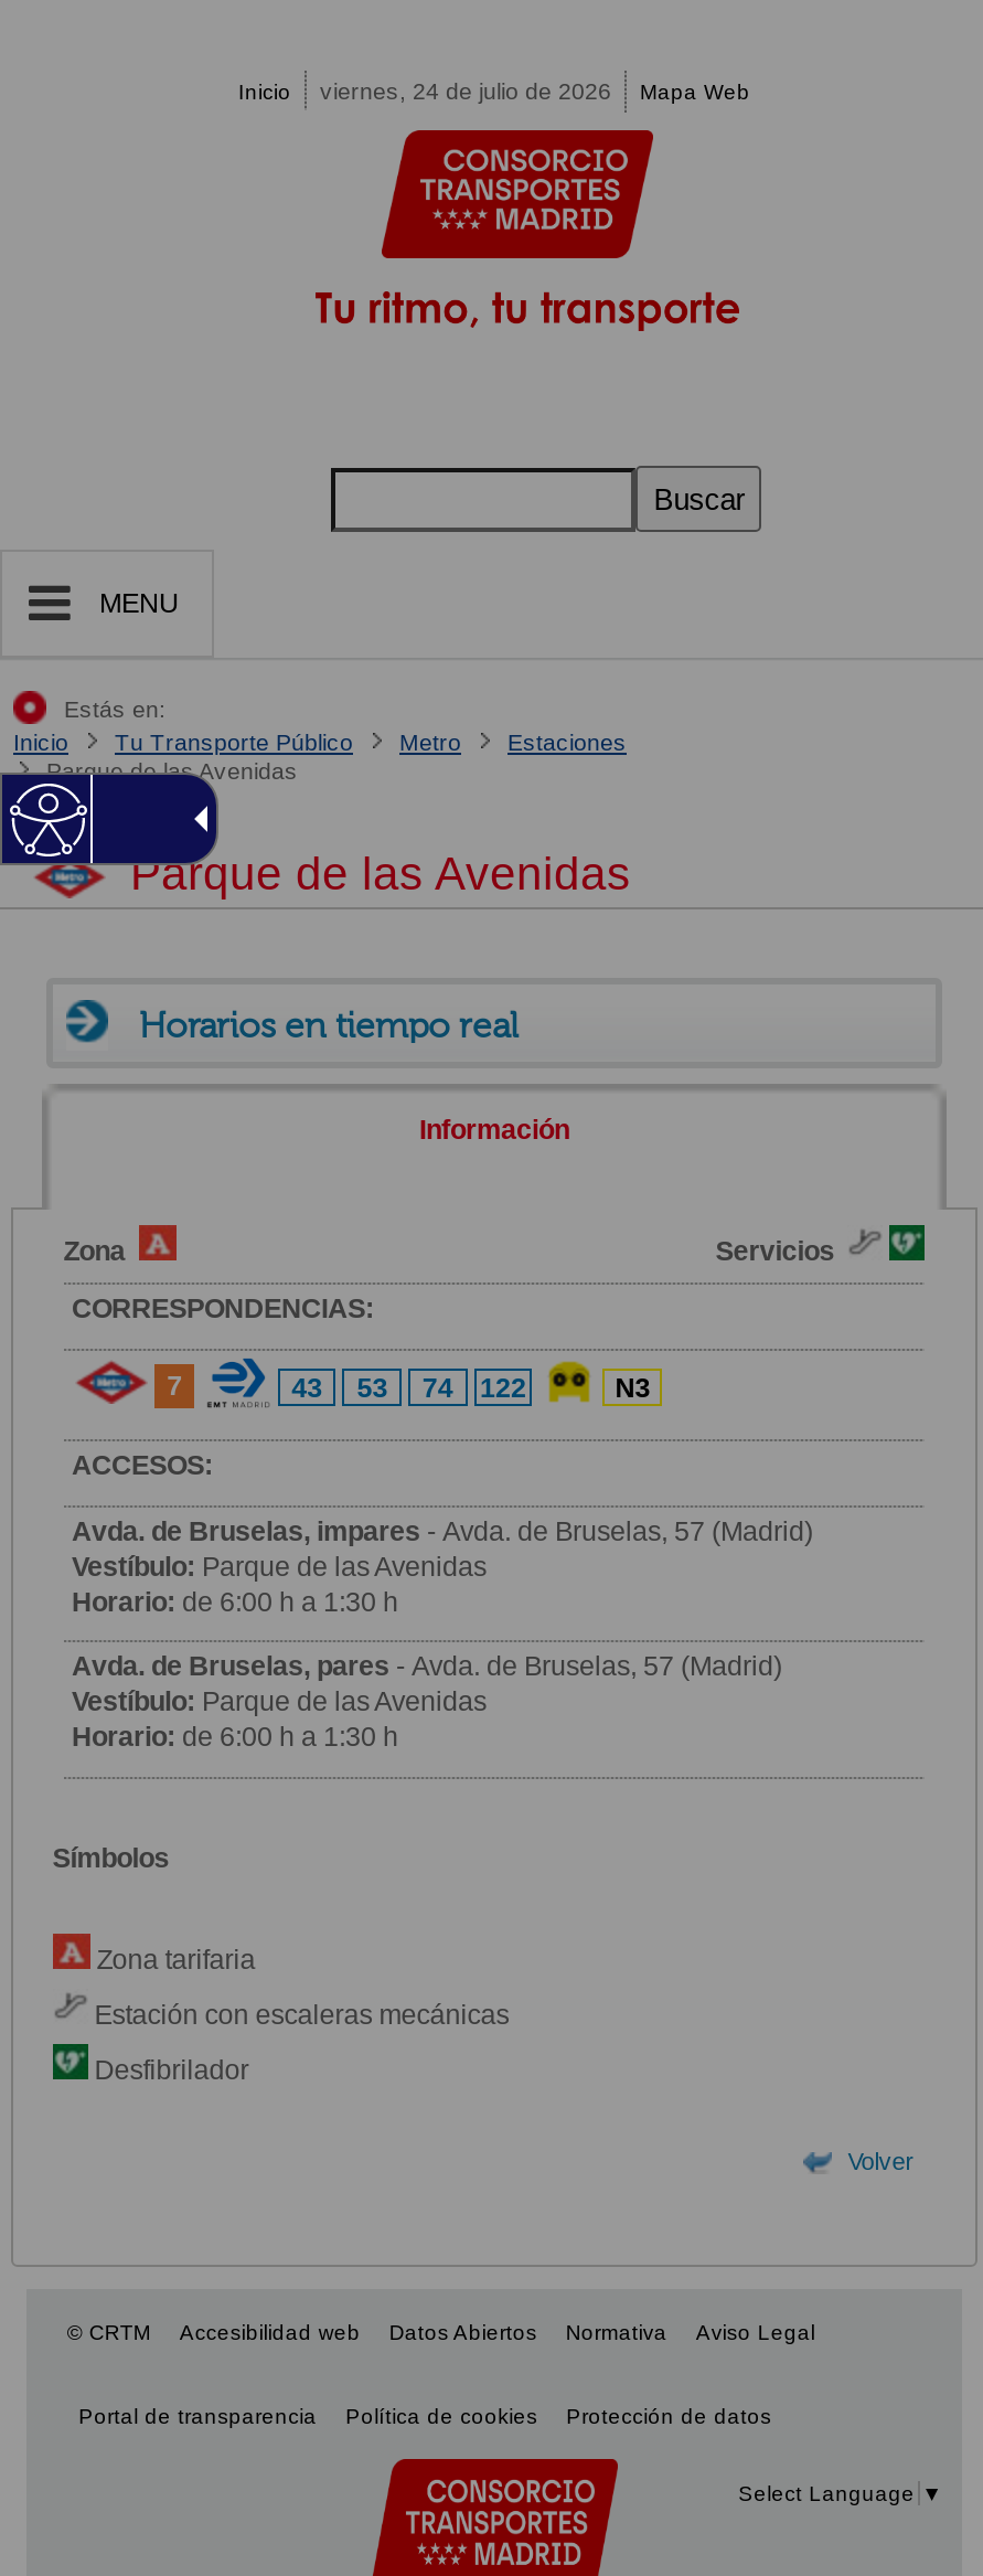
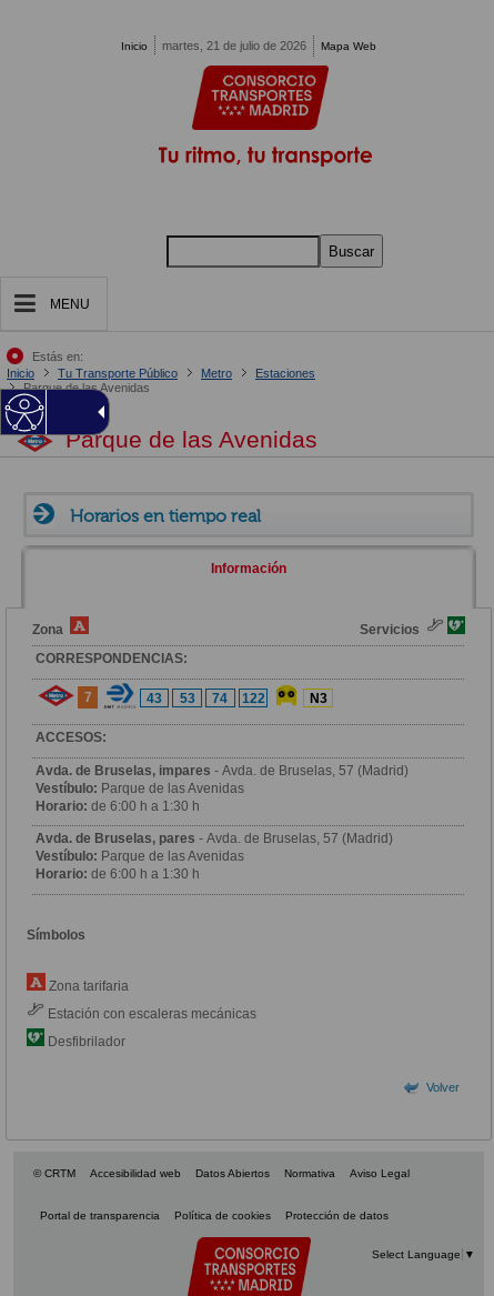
[320,77,611,104] viernes, 24 de julio de 2026 -> [162,39,306,52] martes, 21 de julio de 2026

